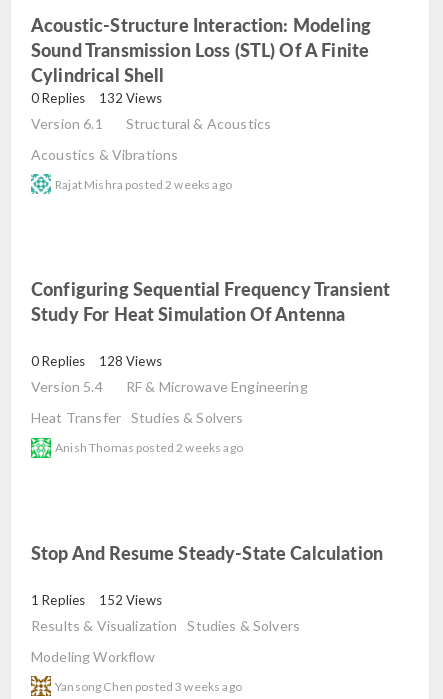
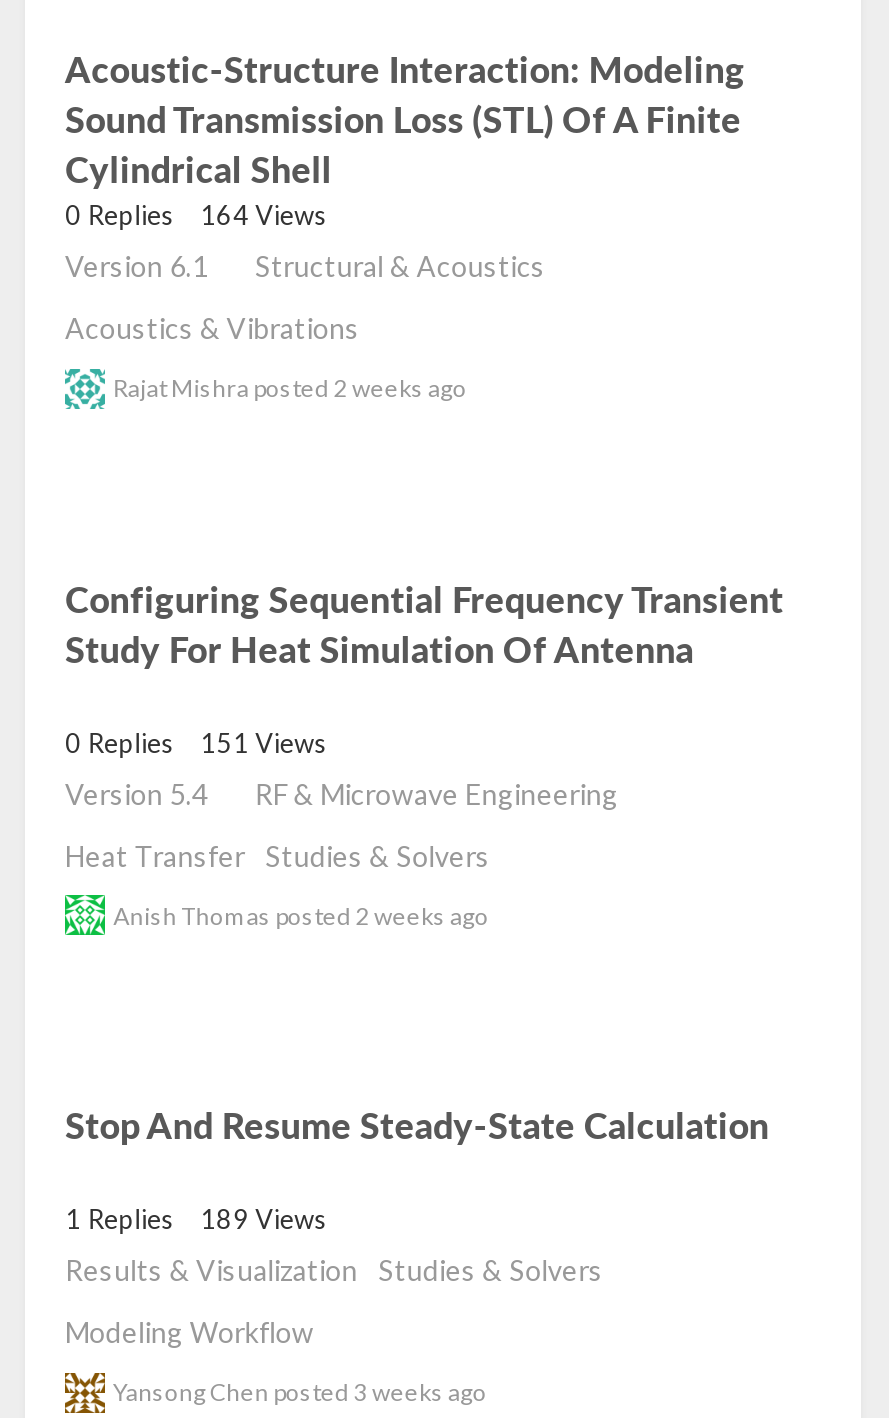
[31,90,162,106] 0 Replies 132 Views -> [65,200,327,232] 0 Replies 164 Views
[31,353,162,369] 0 Replies 128 Views -> [65,727,327,759] 0 Replies 151 Views
[31,592,162,608] 1 Replies 152 Views -> [65,1204,327,1236] 1 Replies 189 Views

